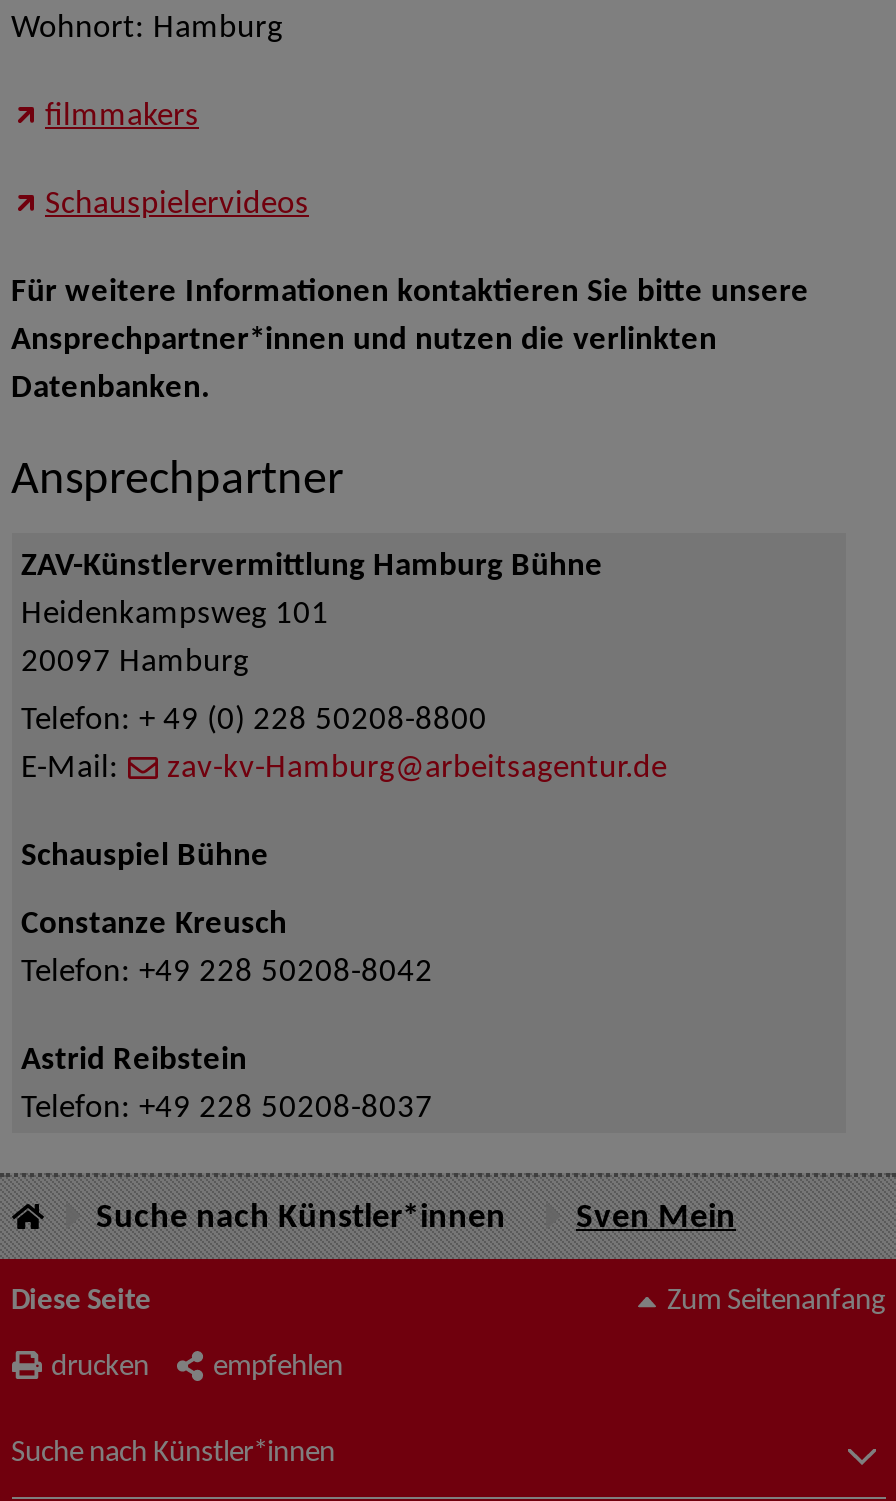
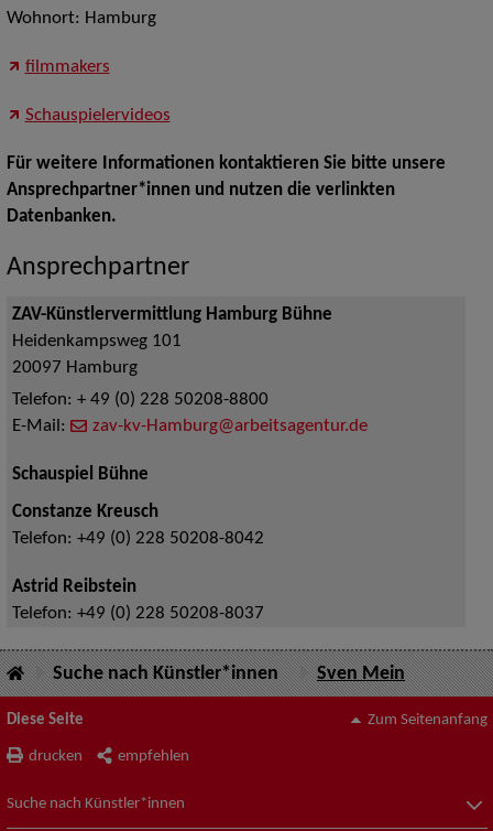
[21,958,433,990] Telefon: +49 228 50208-8042 -> [12,531,264,548] Telefon: +49 (0) 228 50208-8042
[21,1094,433,1126] Telefon: +49 228 50208-8037 -> [12,606,264,623] Telefon: +49 (0) 228 50208-8037

